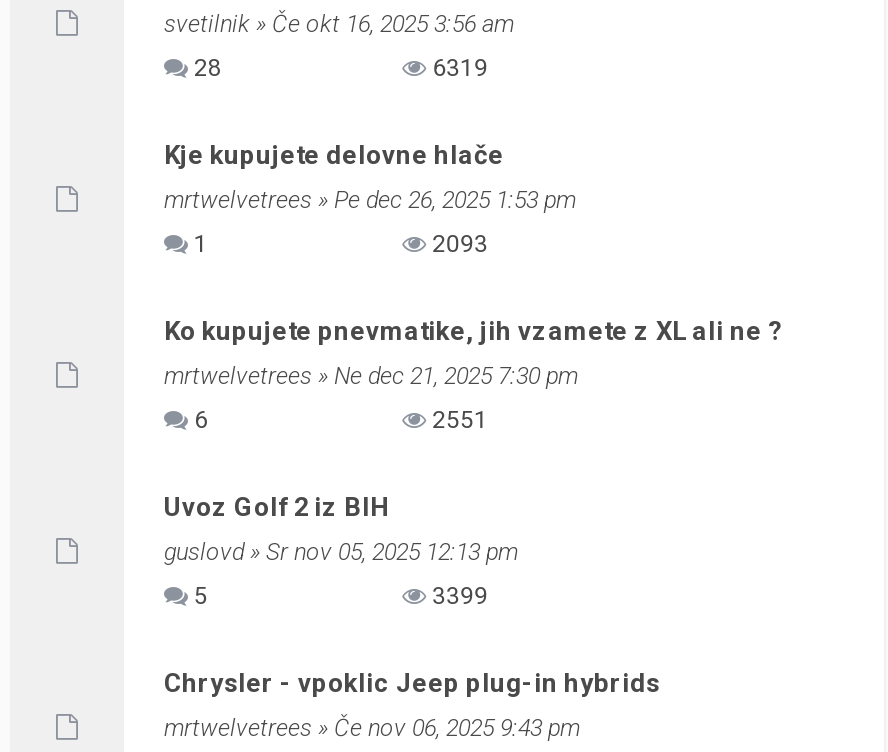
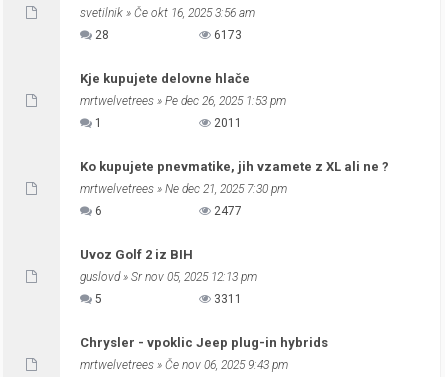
[432,54,488,82] 6319 -> [214,28,242,42] 6173
[432,230,488,258] 2093 -> [214,116,242,130] 2011
[432,406,488,434] 2551 -> [214,204,242,218] 2477
[432,582,488,610] 3399 -> [214,292,242,306] 3311

